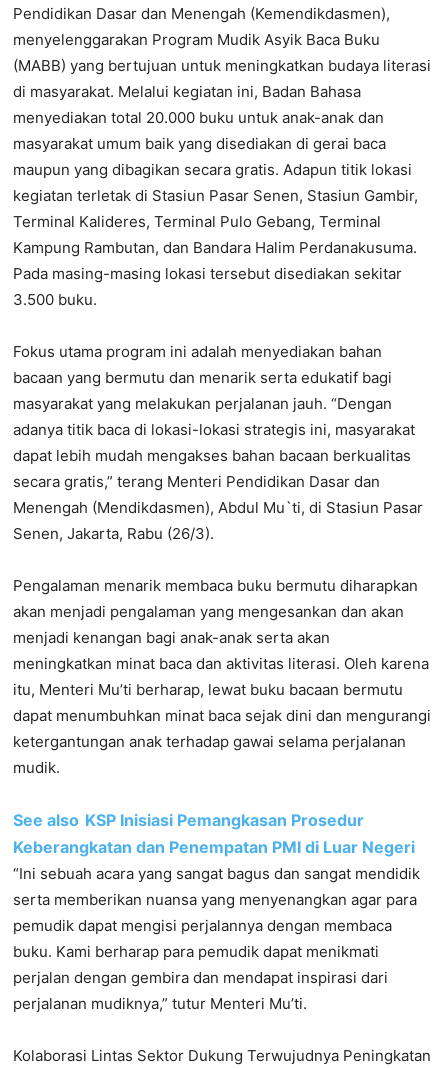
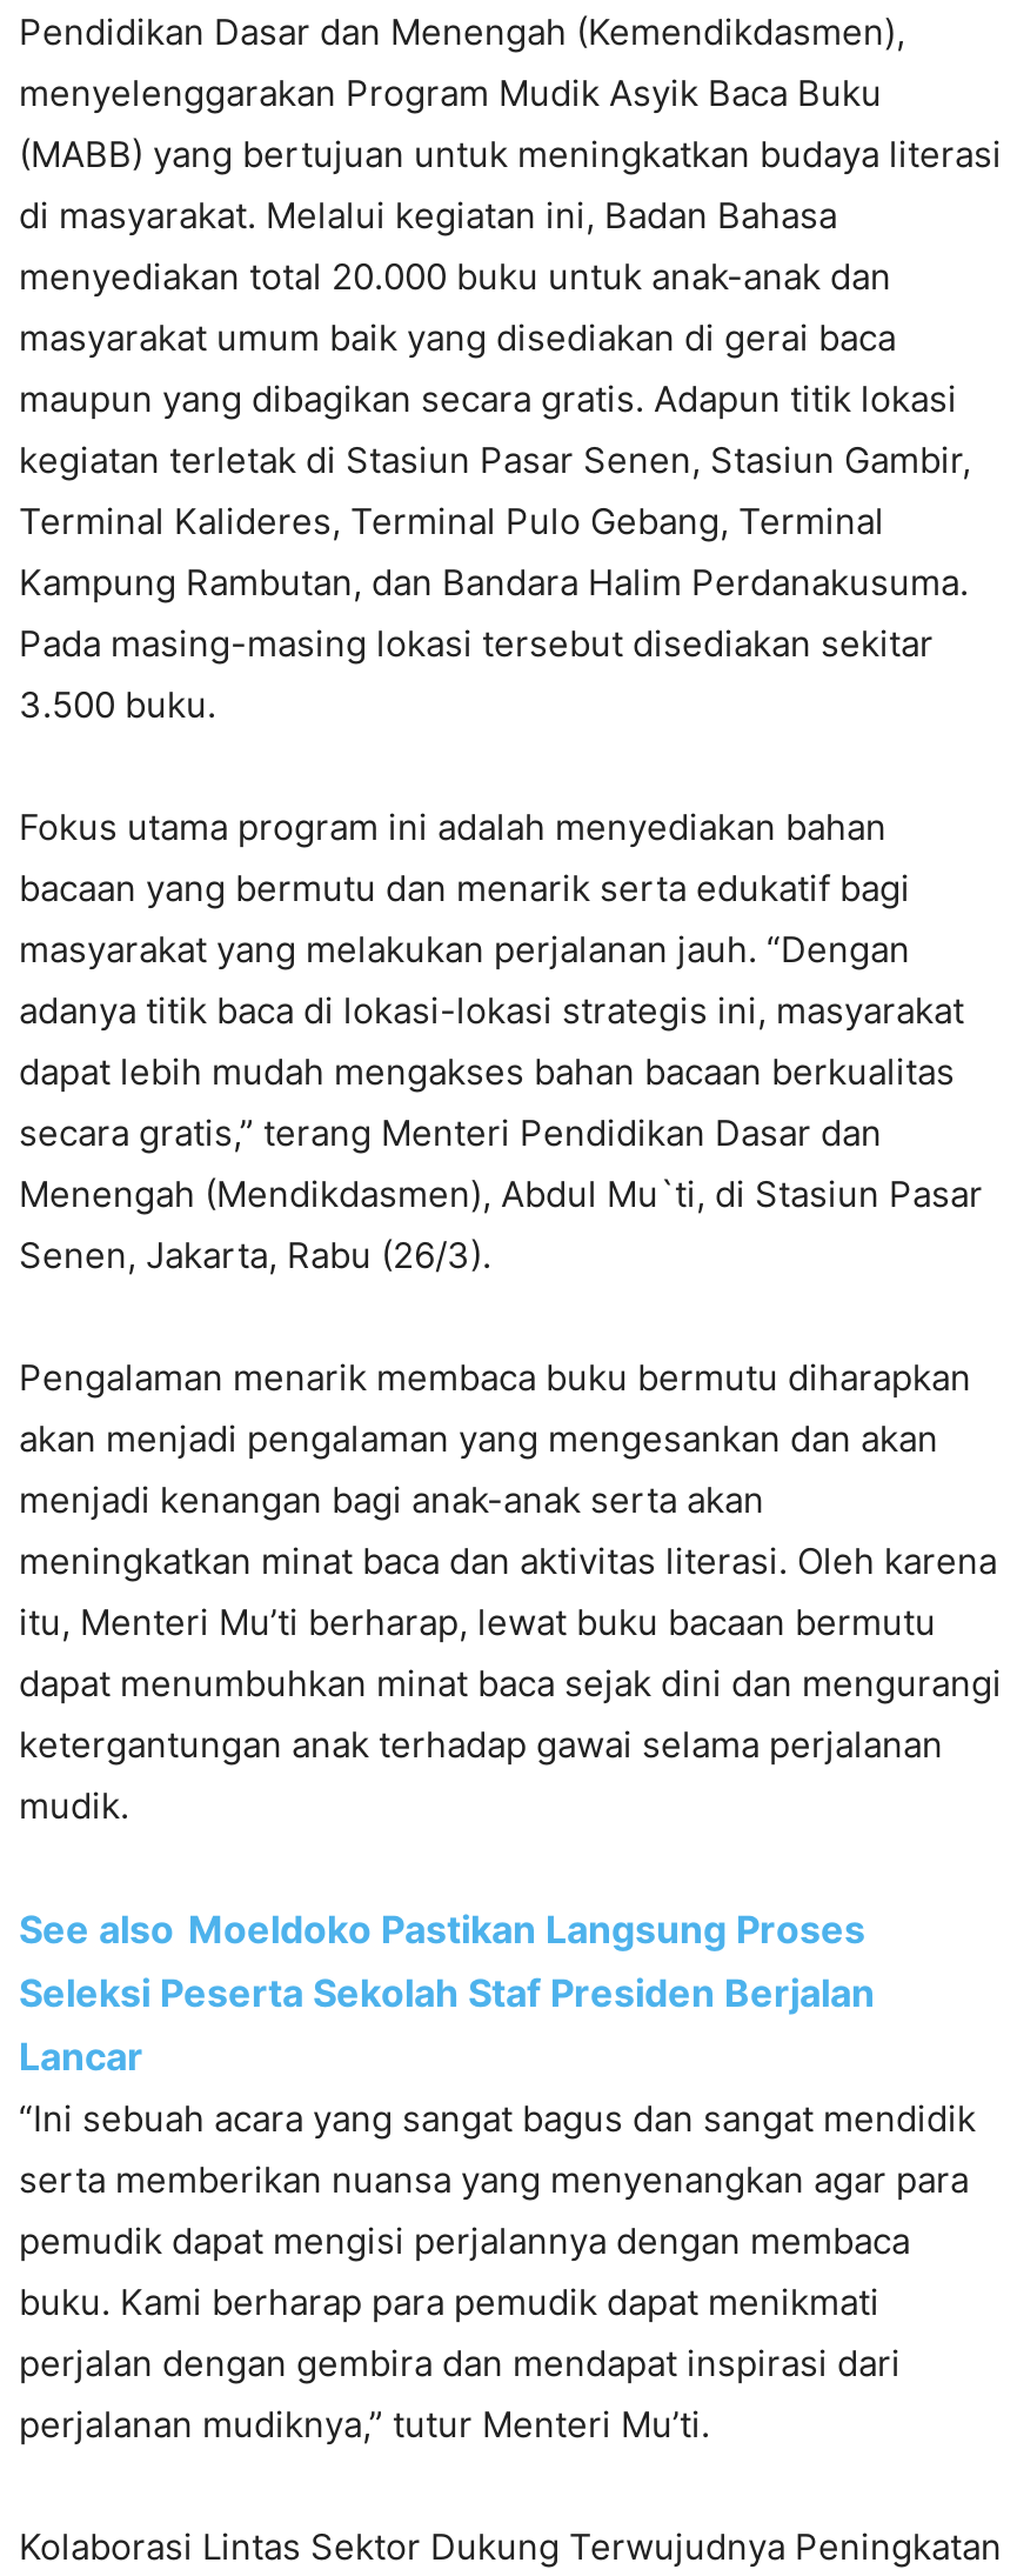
[13,810,415,857] See also KSP Inisiasi Pemangkasan Prosedur | Keberangkatan dan Penempatan PMI di Luar Negeri -> [19,1905,875,2079] See also Moeldoko Pastikan Langsung Proses | Seleksi Peserta Sekolah Staf Presiden Berjalan | Lancar

